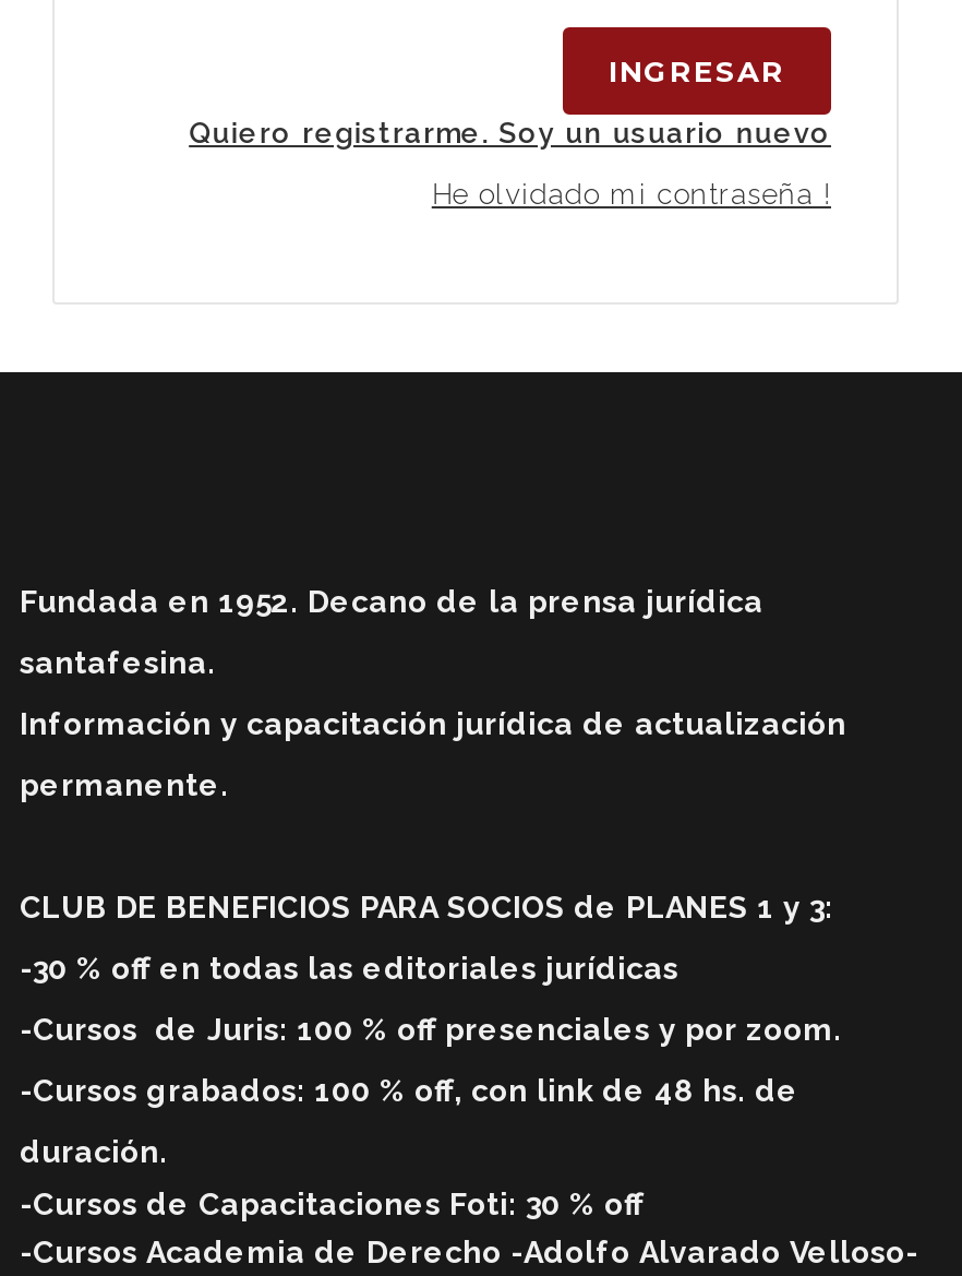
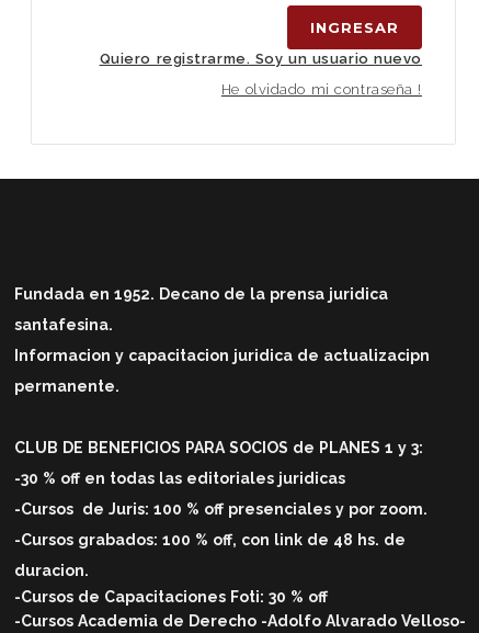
[20,584,763,619] Fundada en 1952. Decano de la prensa jurídica -> [14,285,388,303] Fundada en 1952. Decano de la prensa juridica
[20,706,846,741] Información y capacitación jurídica de actualización -> [14,347,430,364] Informacion y capacitacion juridica de actualizacipn
[20,951,678,986] -30 % off en todas las editoriales jurídicas -> [14,470,345,487] -30 % off en todas las editoriales juridicas
[20,1134,168,1169] duración. -> [14,562,89,579] duracion.

